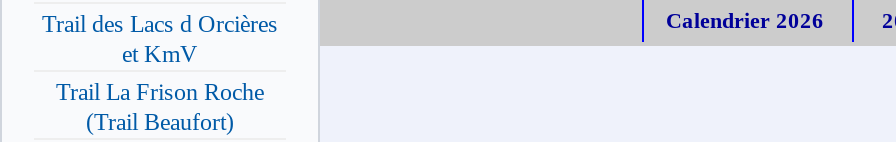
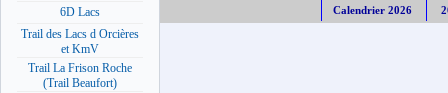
none -> [60,5,100,19] 6D Lacs

